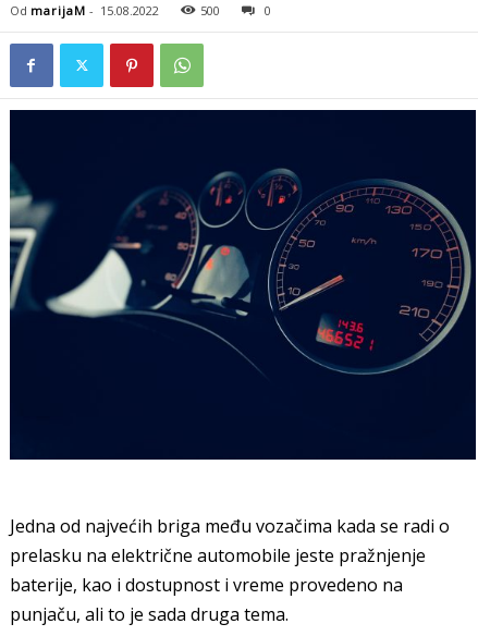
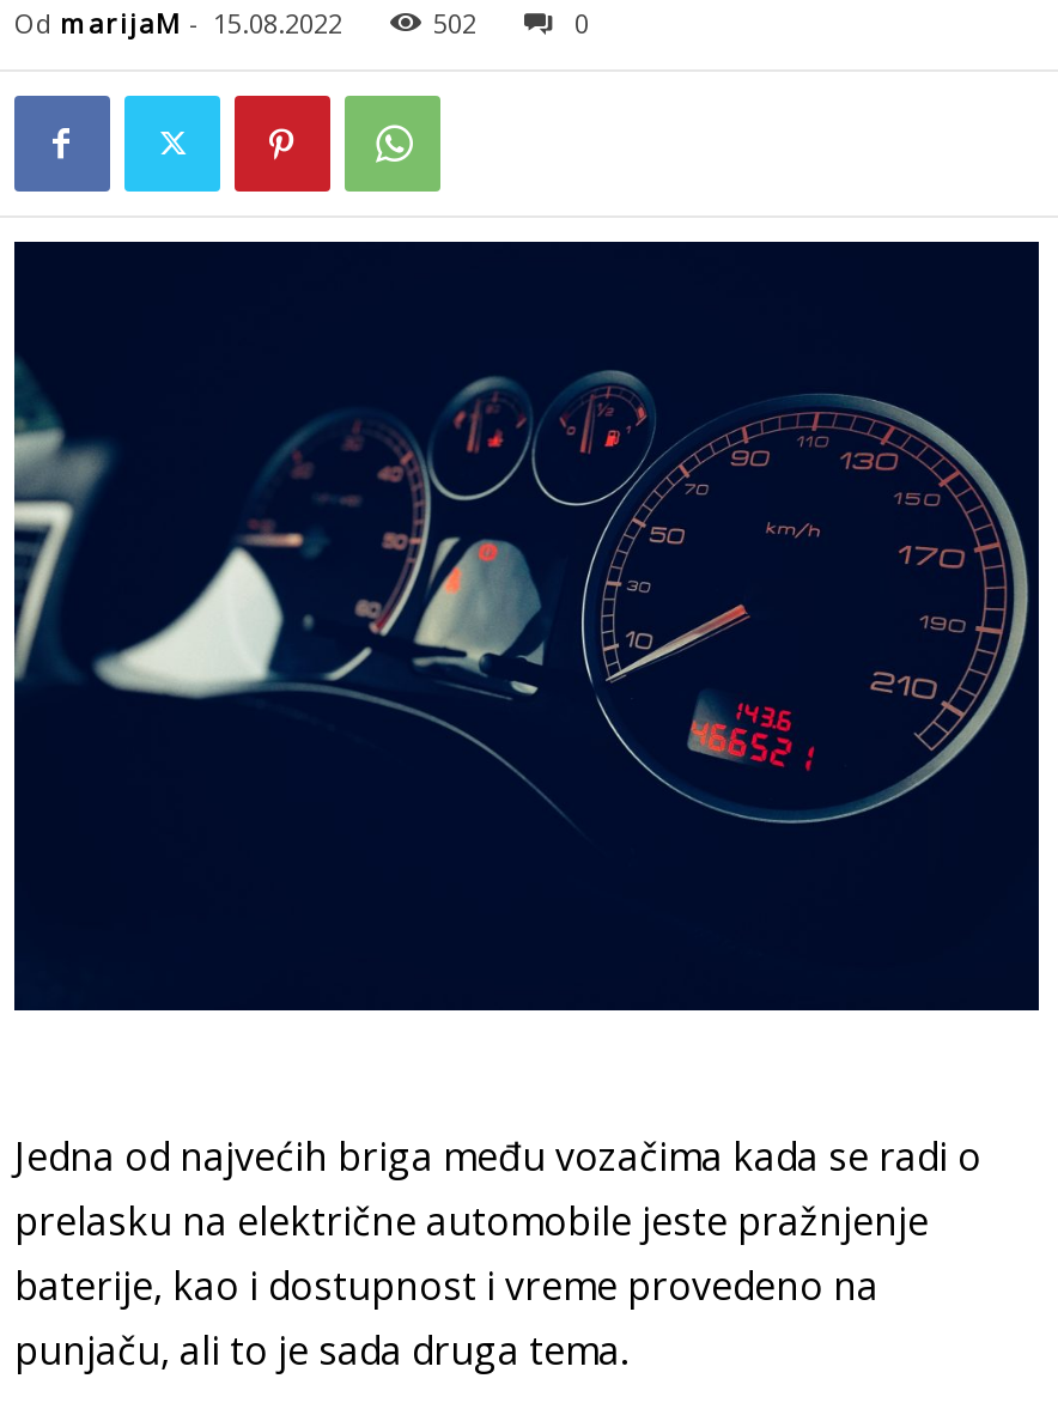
[200,2,220,19] 500 -> [433,5,476,41] 502

